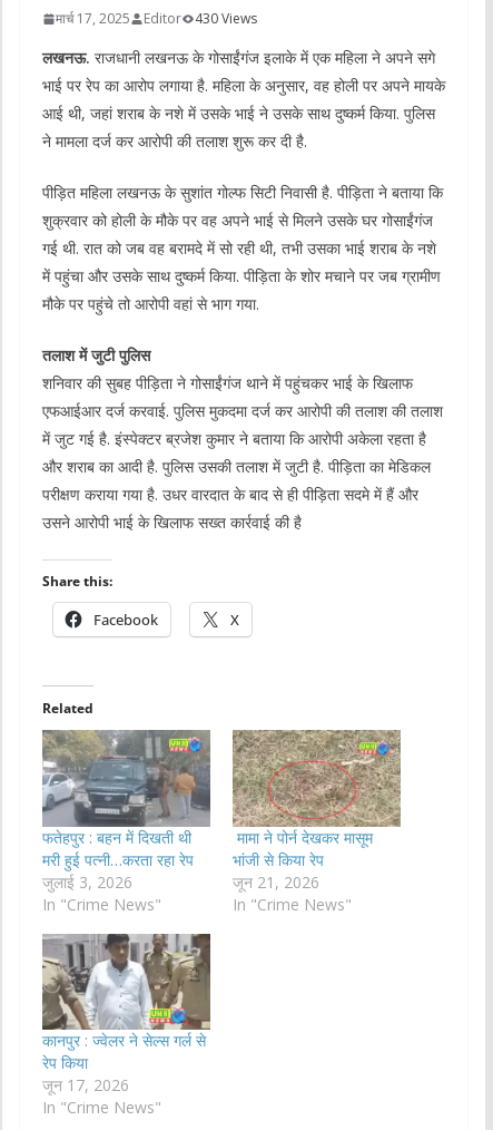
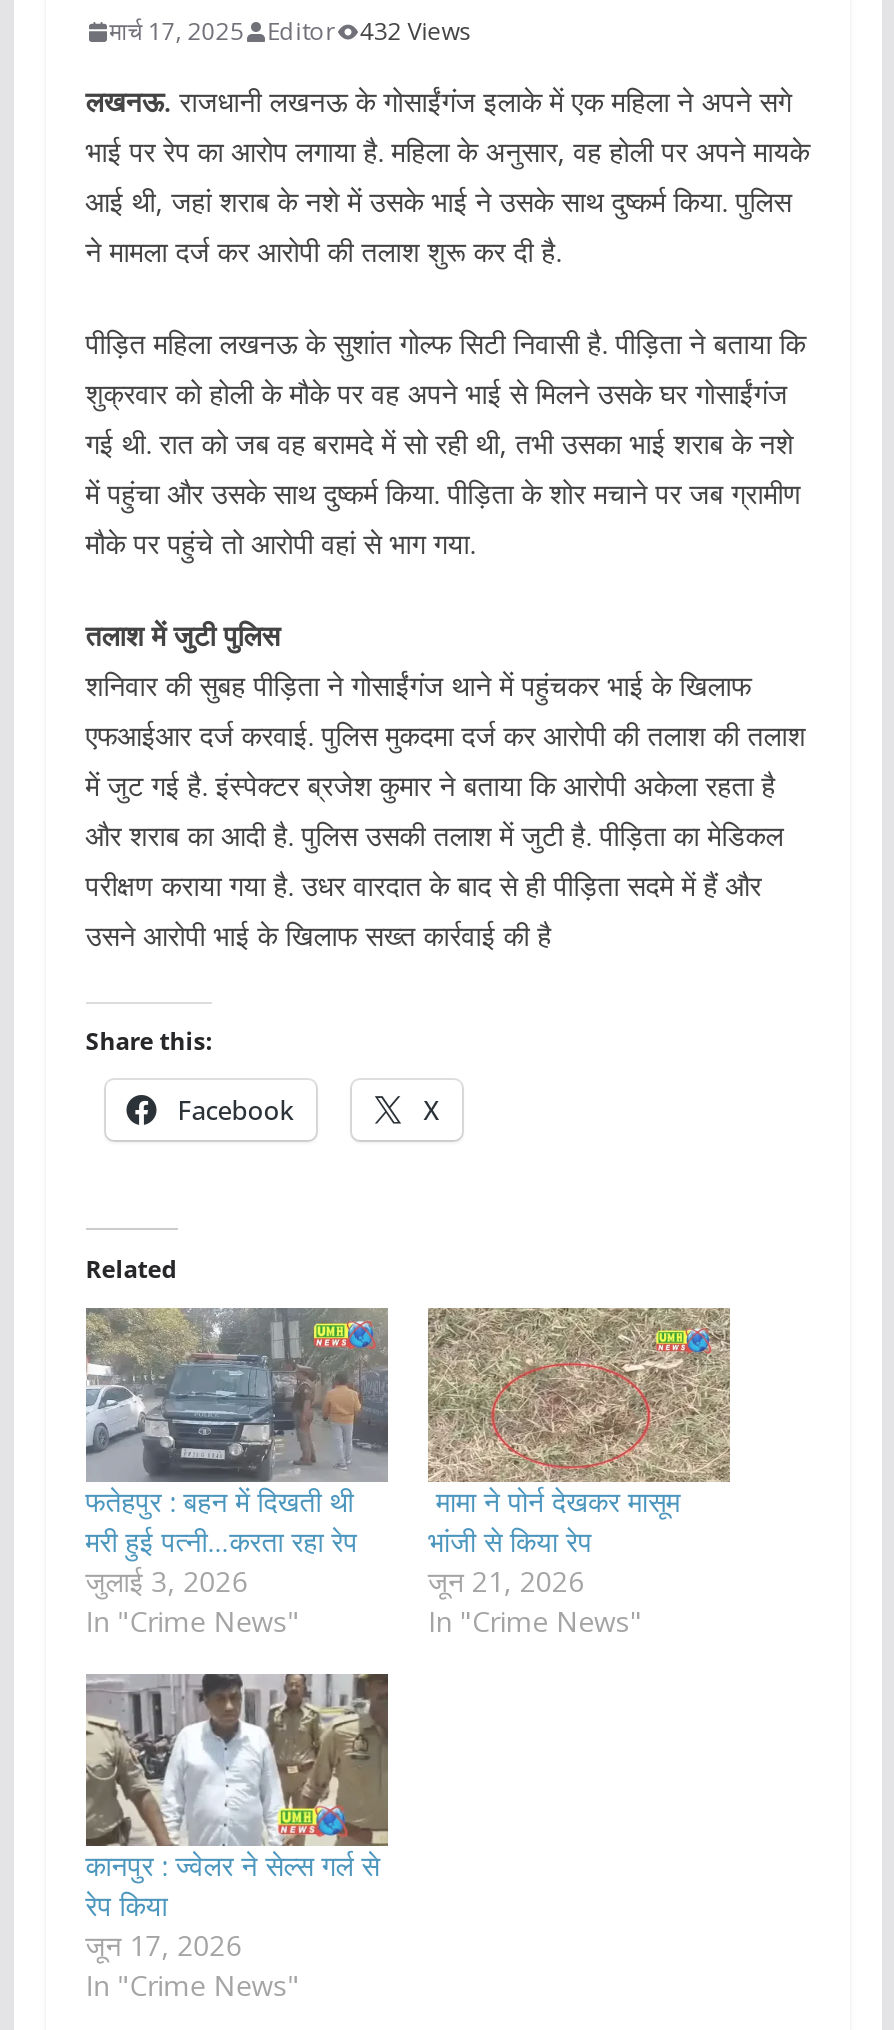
[55,9,257,28] मार्च 17, 2025 Editor 430 Views -> [109,14,471,48] मार्च 17, 2025 Editor 432 Views

